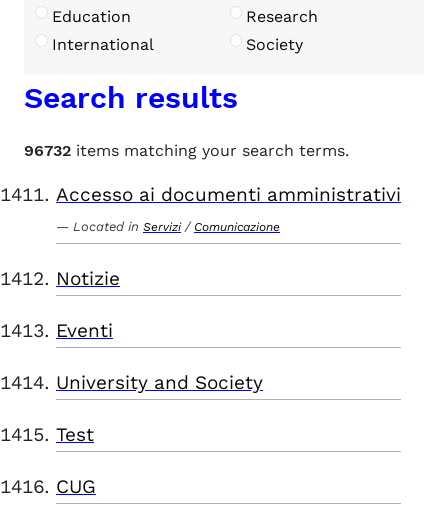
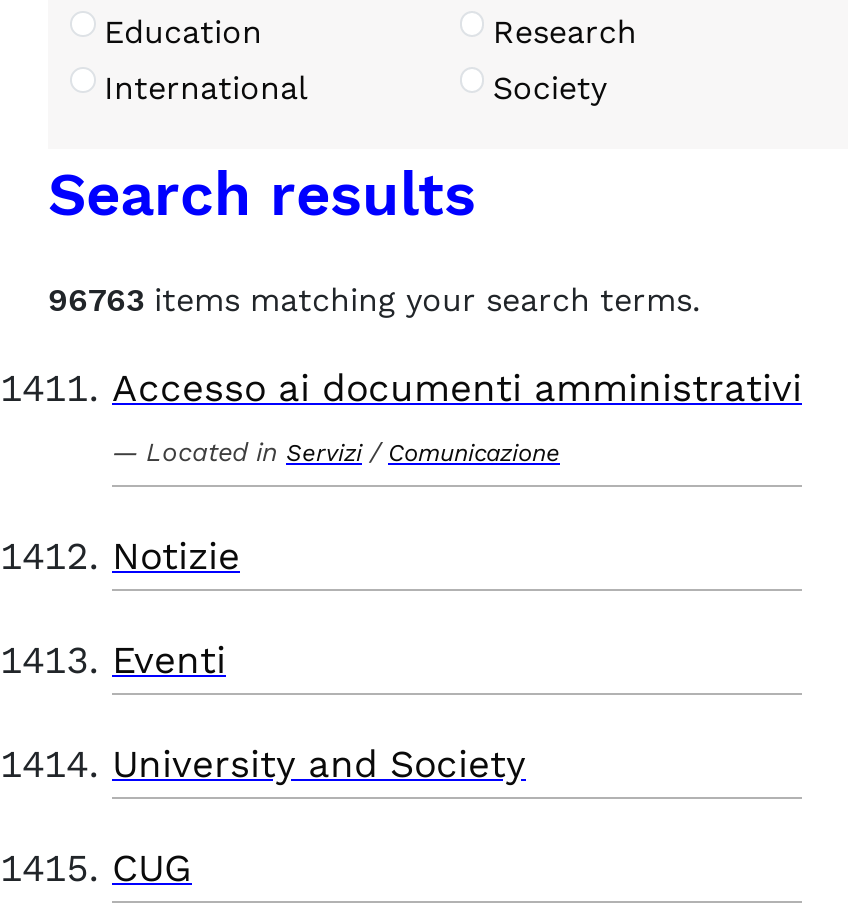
[24,141,349,160] 96732 items matching your search terms. -> [48,281,700,319] 96763 items matching your search terms.
[56,423,94,446] Test -> none

